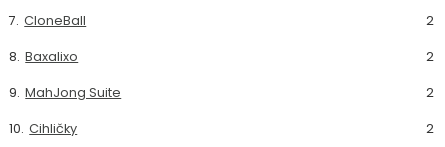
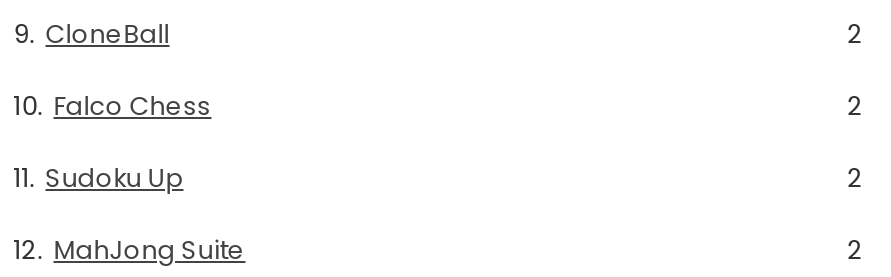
[9,12,86,29] 7. CloneBall -> [13,17,169,51] 9. CloneBall
[9,48,78,65] 8. Baxalixo -> [13,89,211,123] 10. Falco Chess
[9,84,121,101] 9. MahJong Suite -> [13,161,183,195] 11. Sudoku Up
[9,120,77,137] 10. Cihličky -> [13,233,245,267] 12. MahJong Suite

